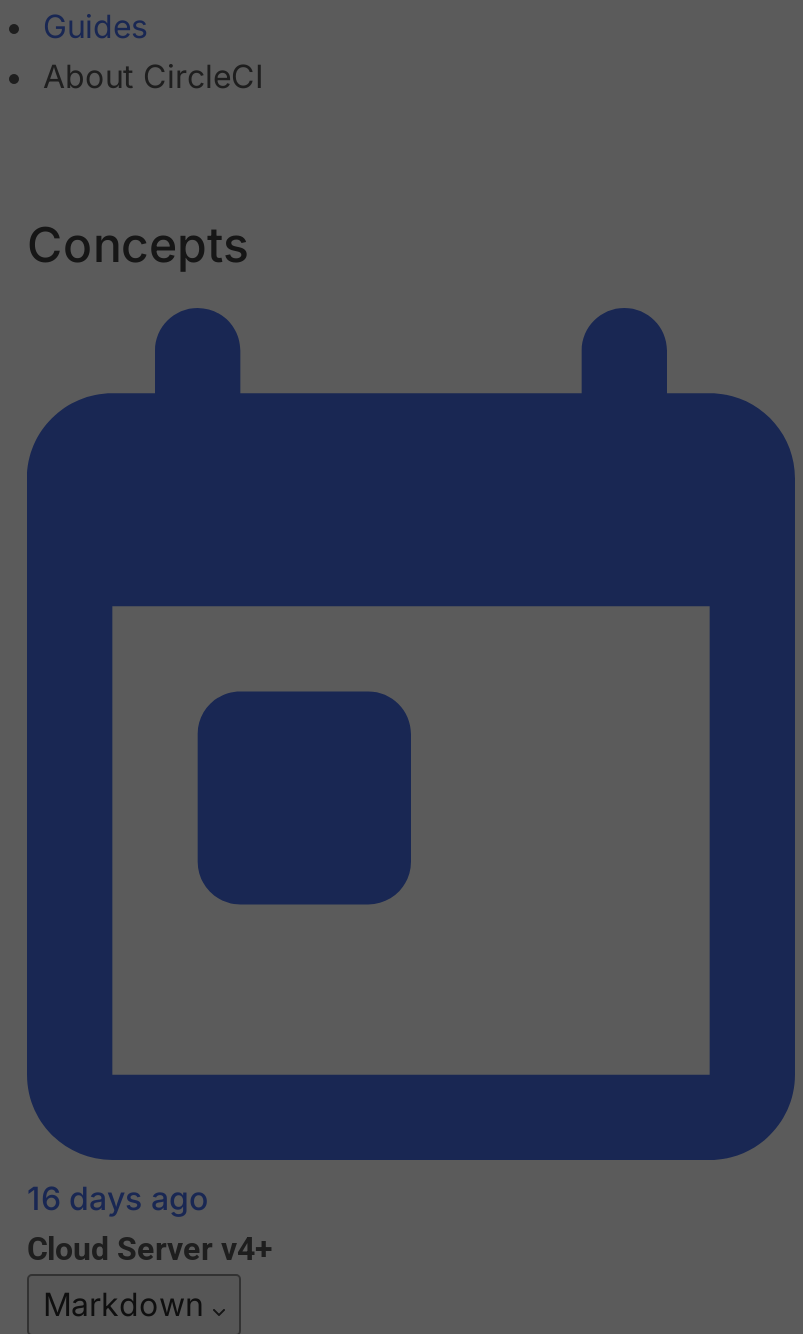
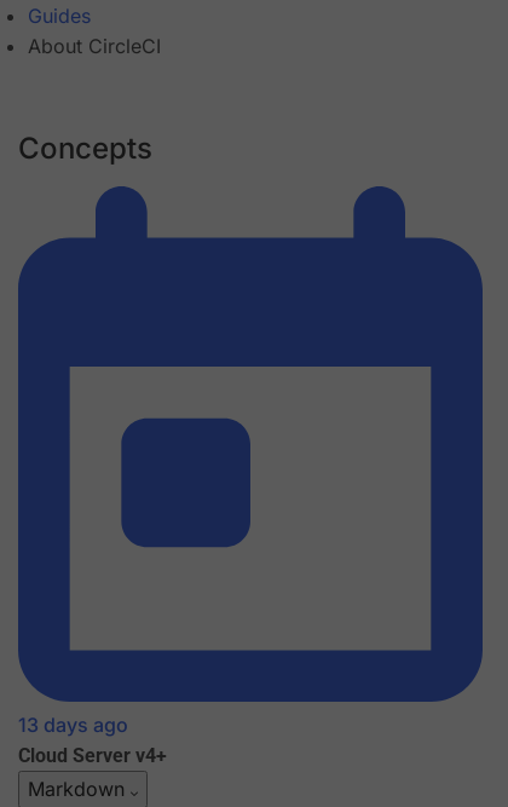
[27,1179,209,1219] 16 days ago -> [18,713,128,737] 13 days ago

